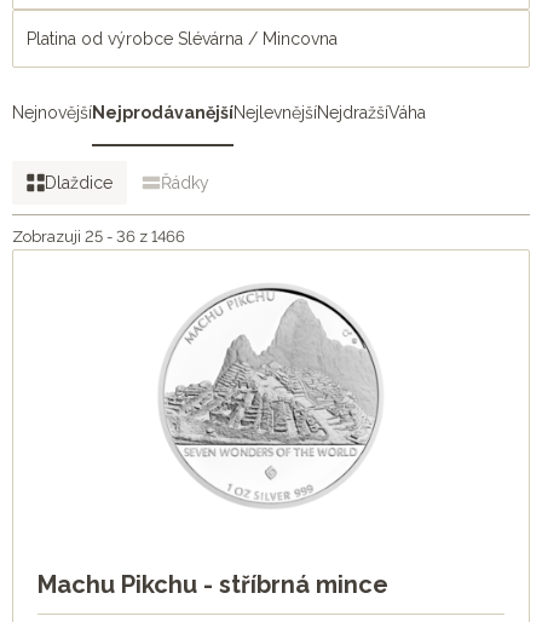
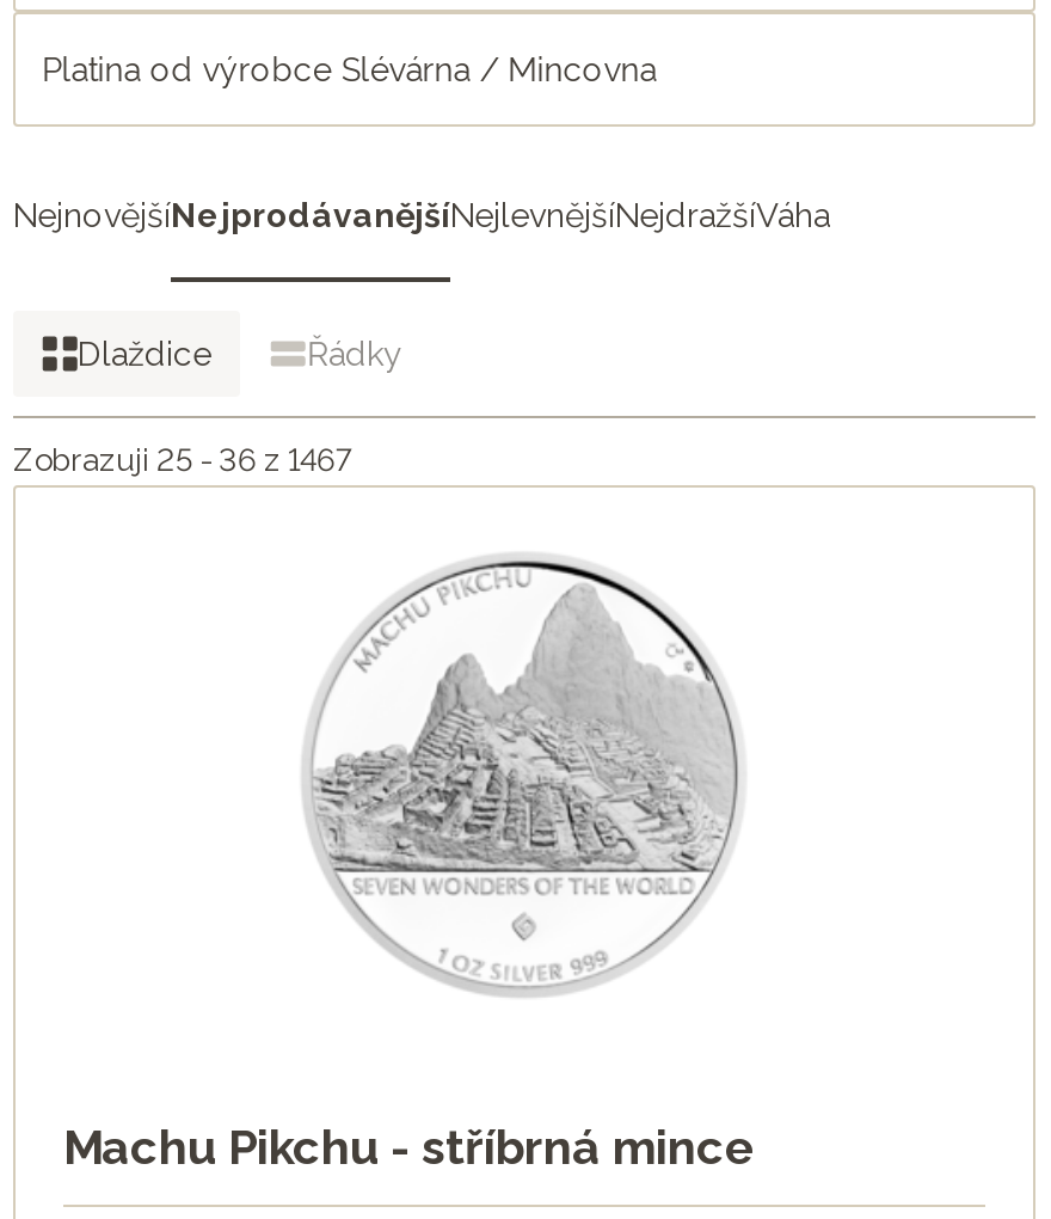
[12,227,185,245] Zobrazuji 25 - 36 z 1466 -> [13,441,352,477] Zobrazuji 25 - 36 z 1467

